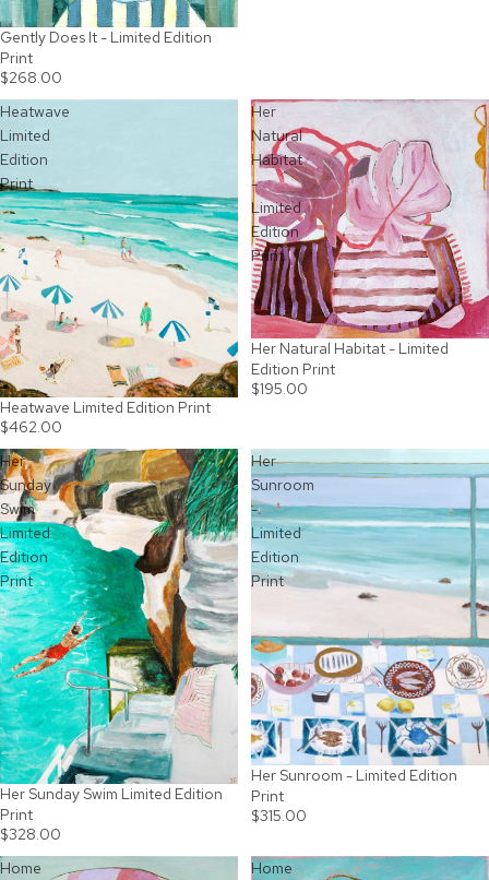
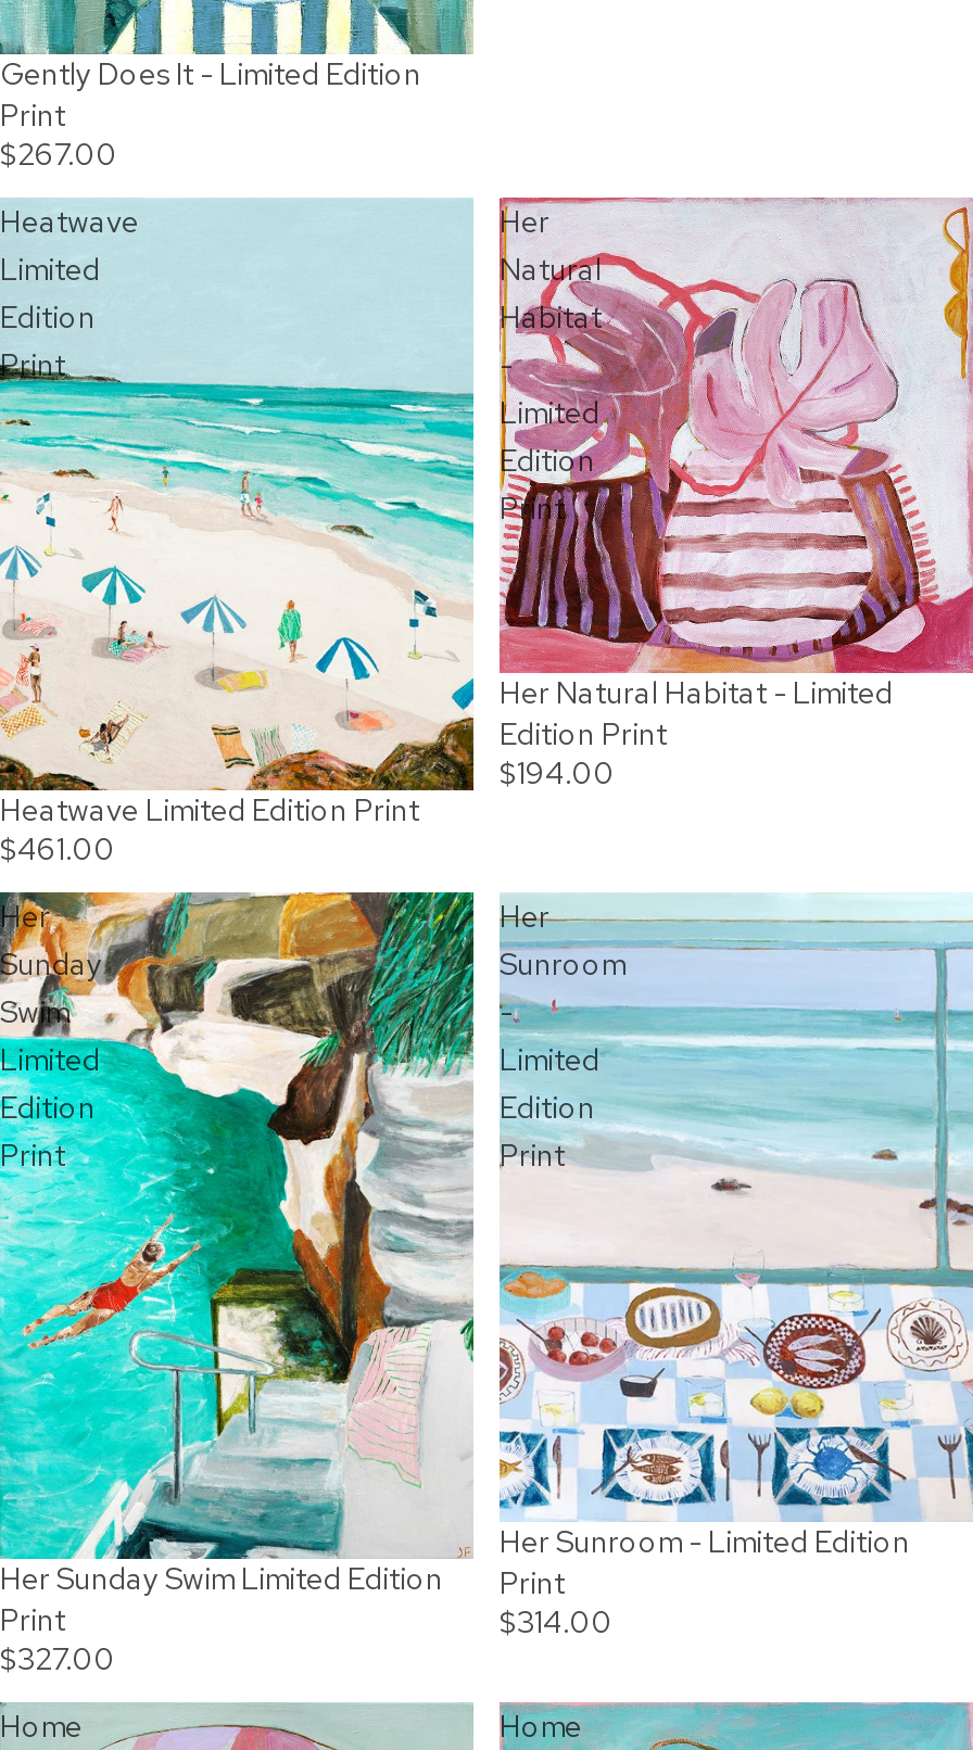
[0,68,62,87] $268.00 -> [0,135,117,174] $267.00
[251,378,308,398] $195.00 -> [500,752,615,791] $194.00
[0,417,62,436] $462.00 -> [0,828,115,867] $461.00
[251,806,307,826] $315.00 -> [500,1603,612,1642] $314.00
[0,824,61,844] $328.00 -> [0,1639,115,1678] $327.00

